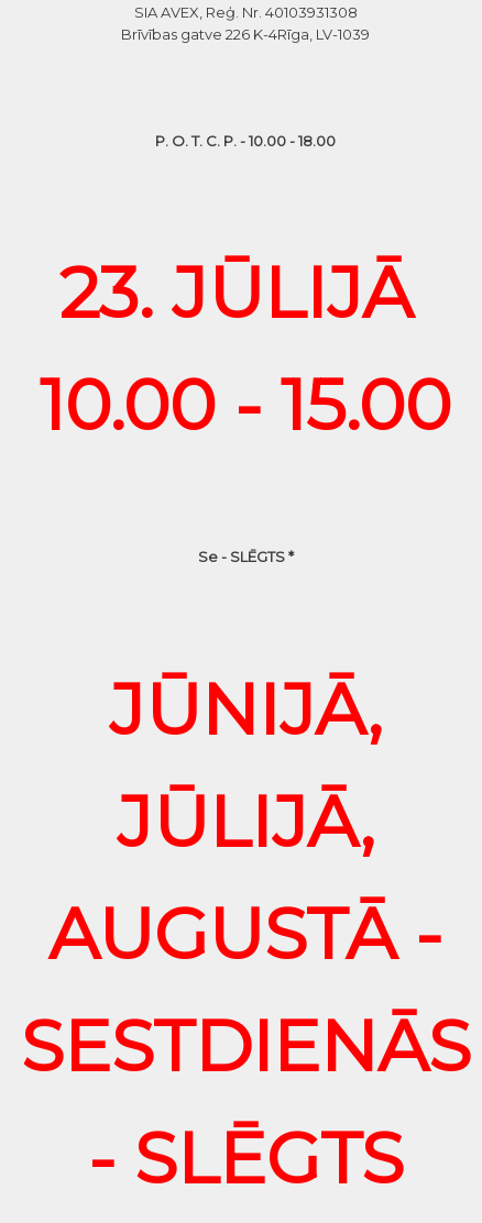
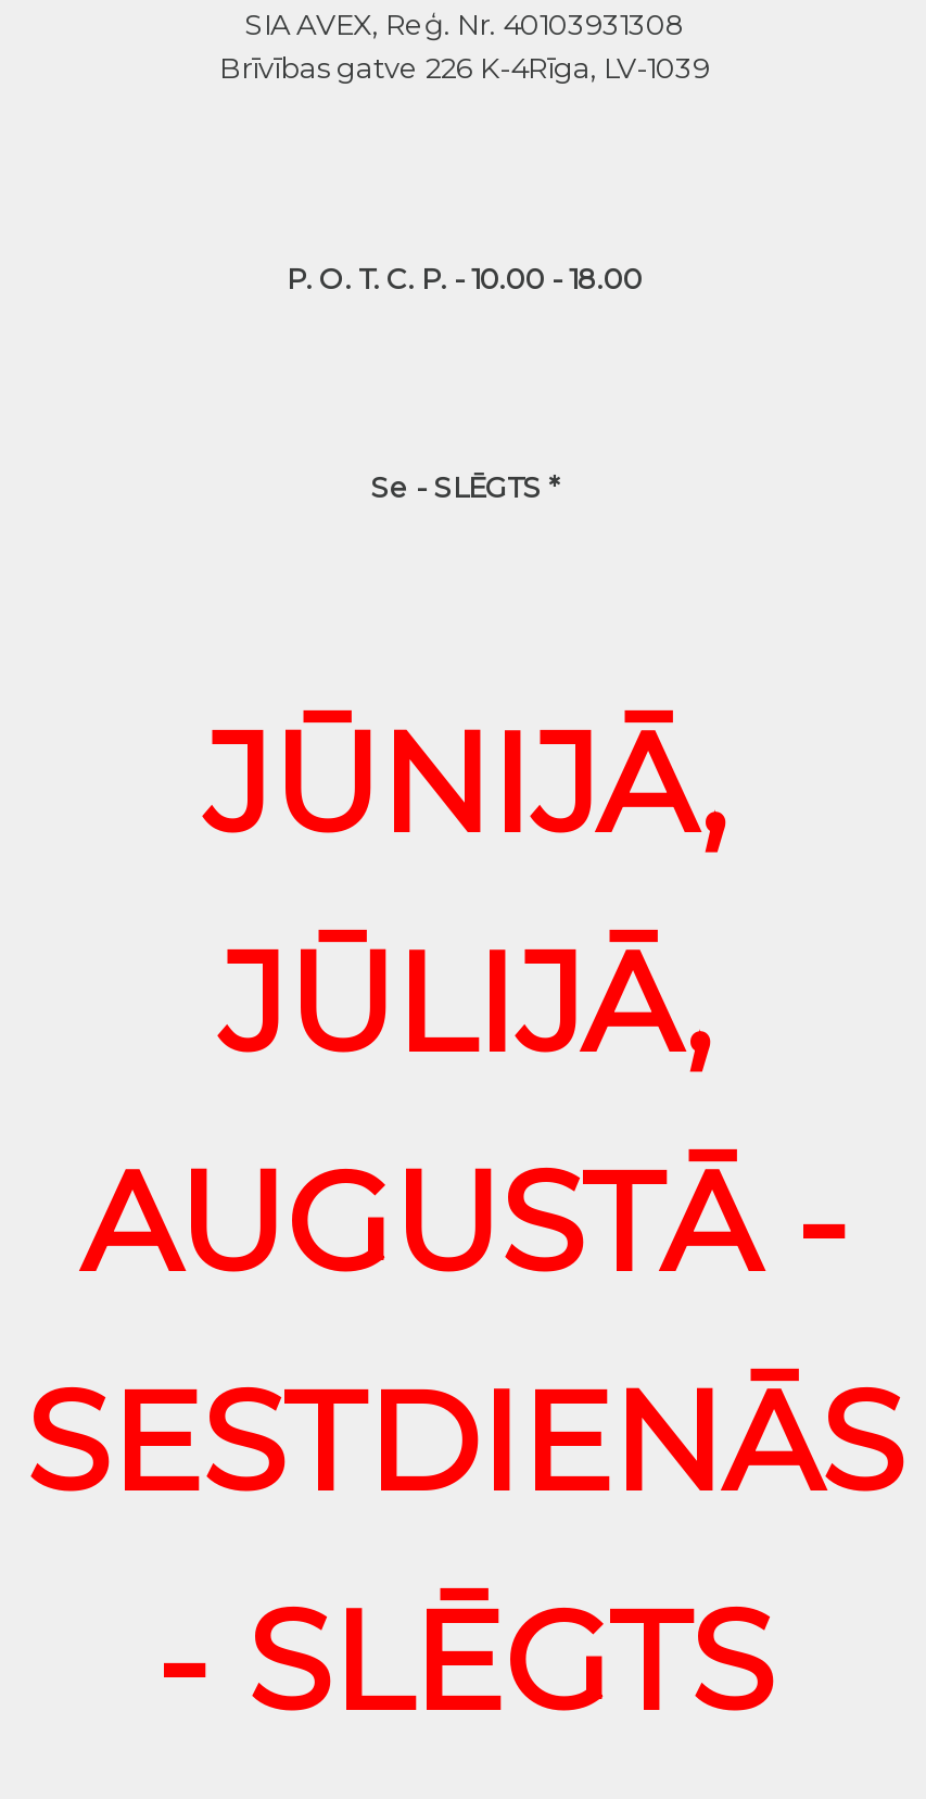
[40,250,451,448] 23. JŪLIJĀ | 10.00 - 15.00 -> none

